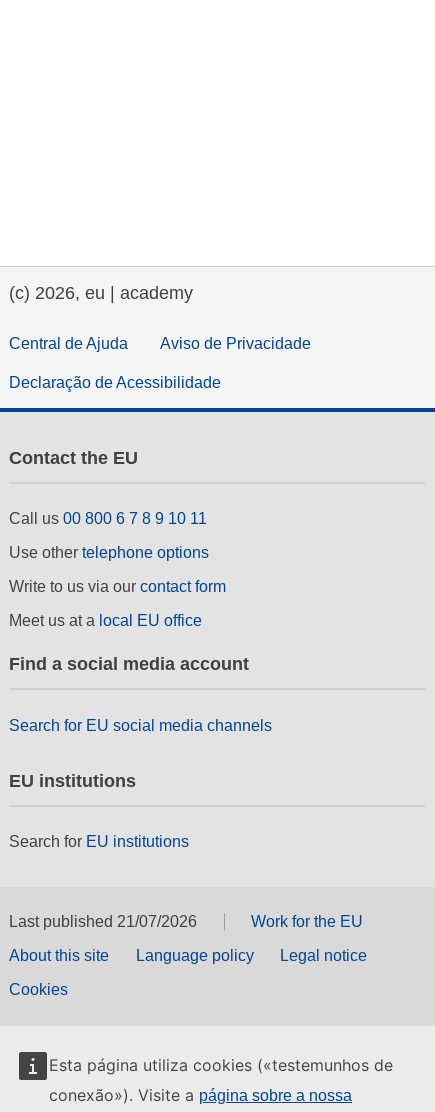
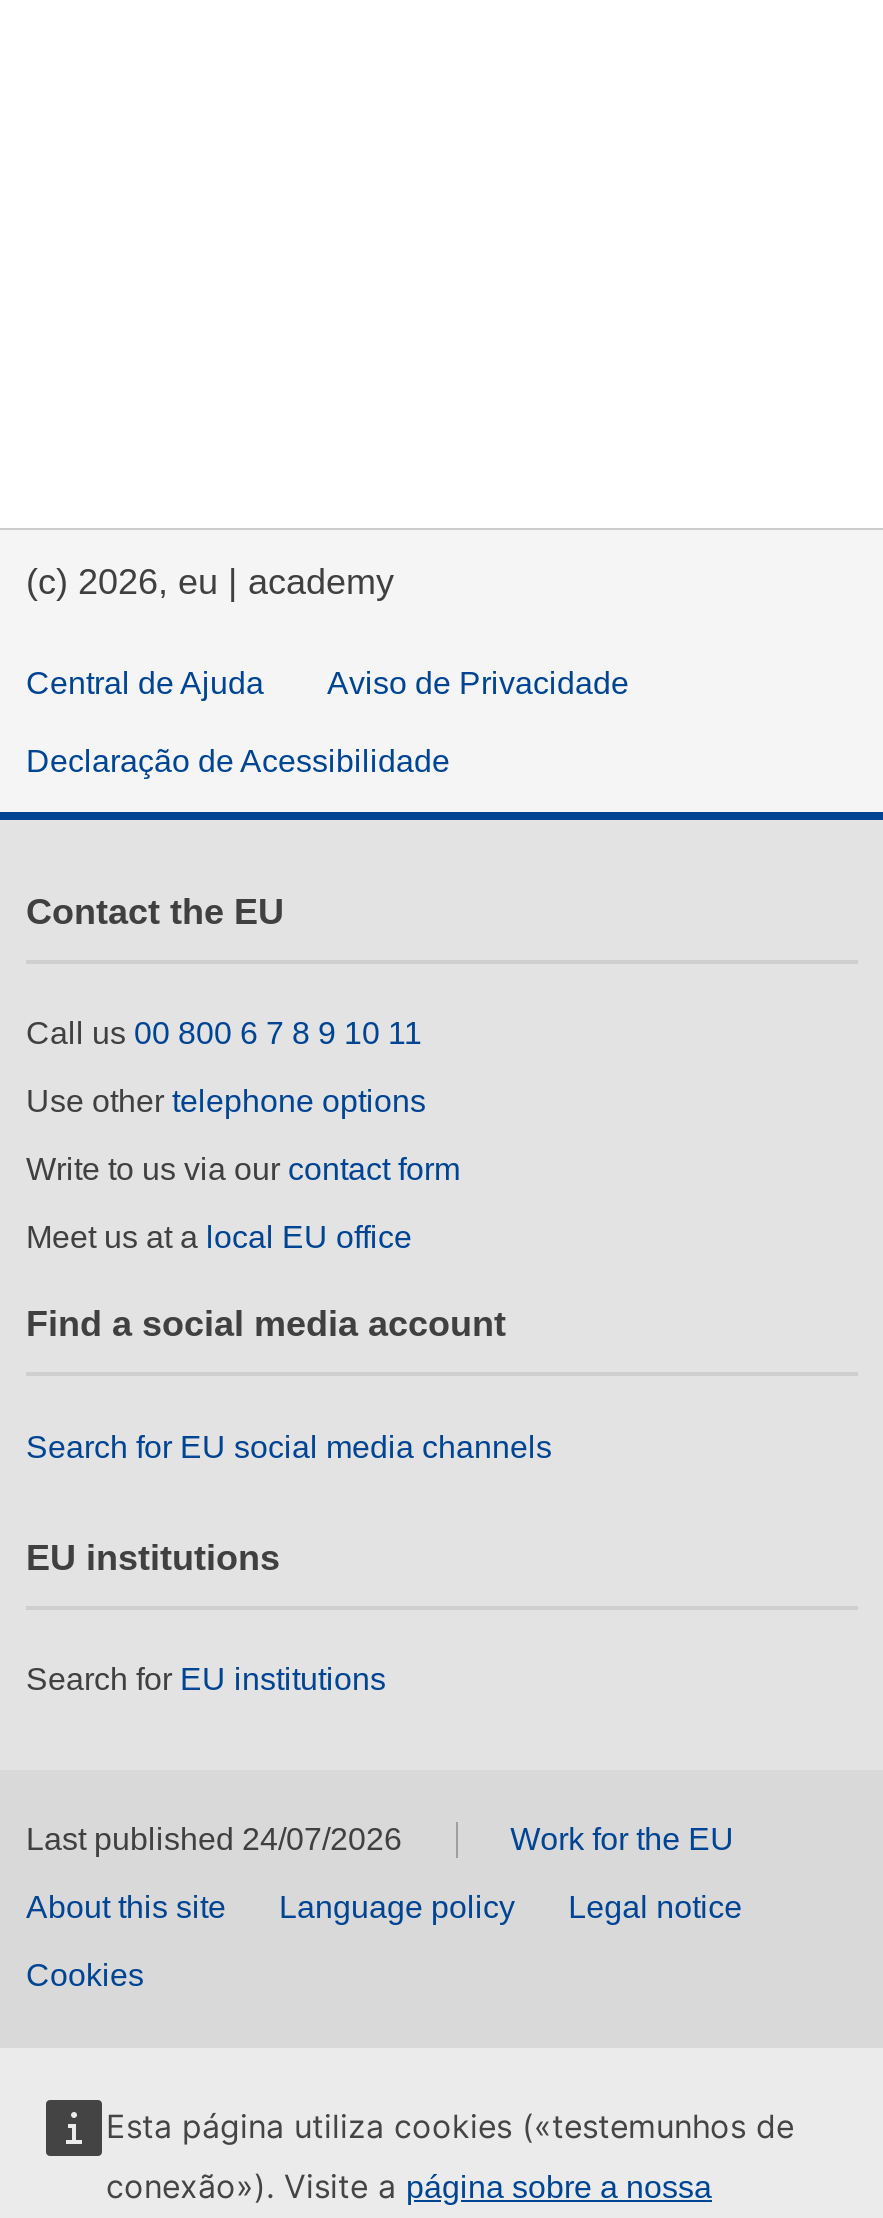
[9,913,197,930] Last published 21/07/2026 -> [26,1823,402,1857] Last published 24/07/2026

